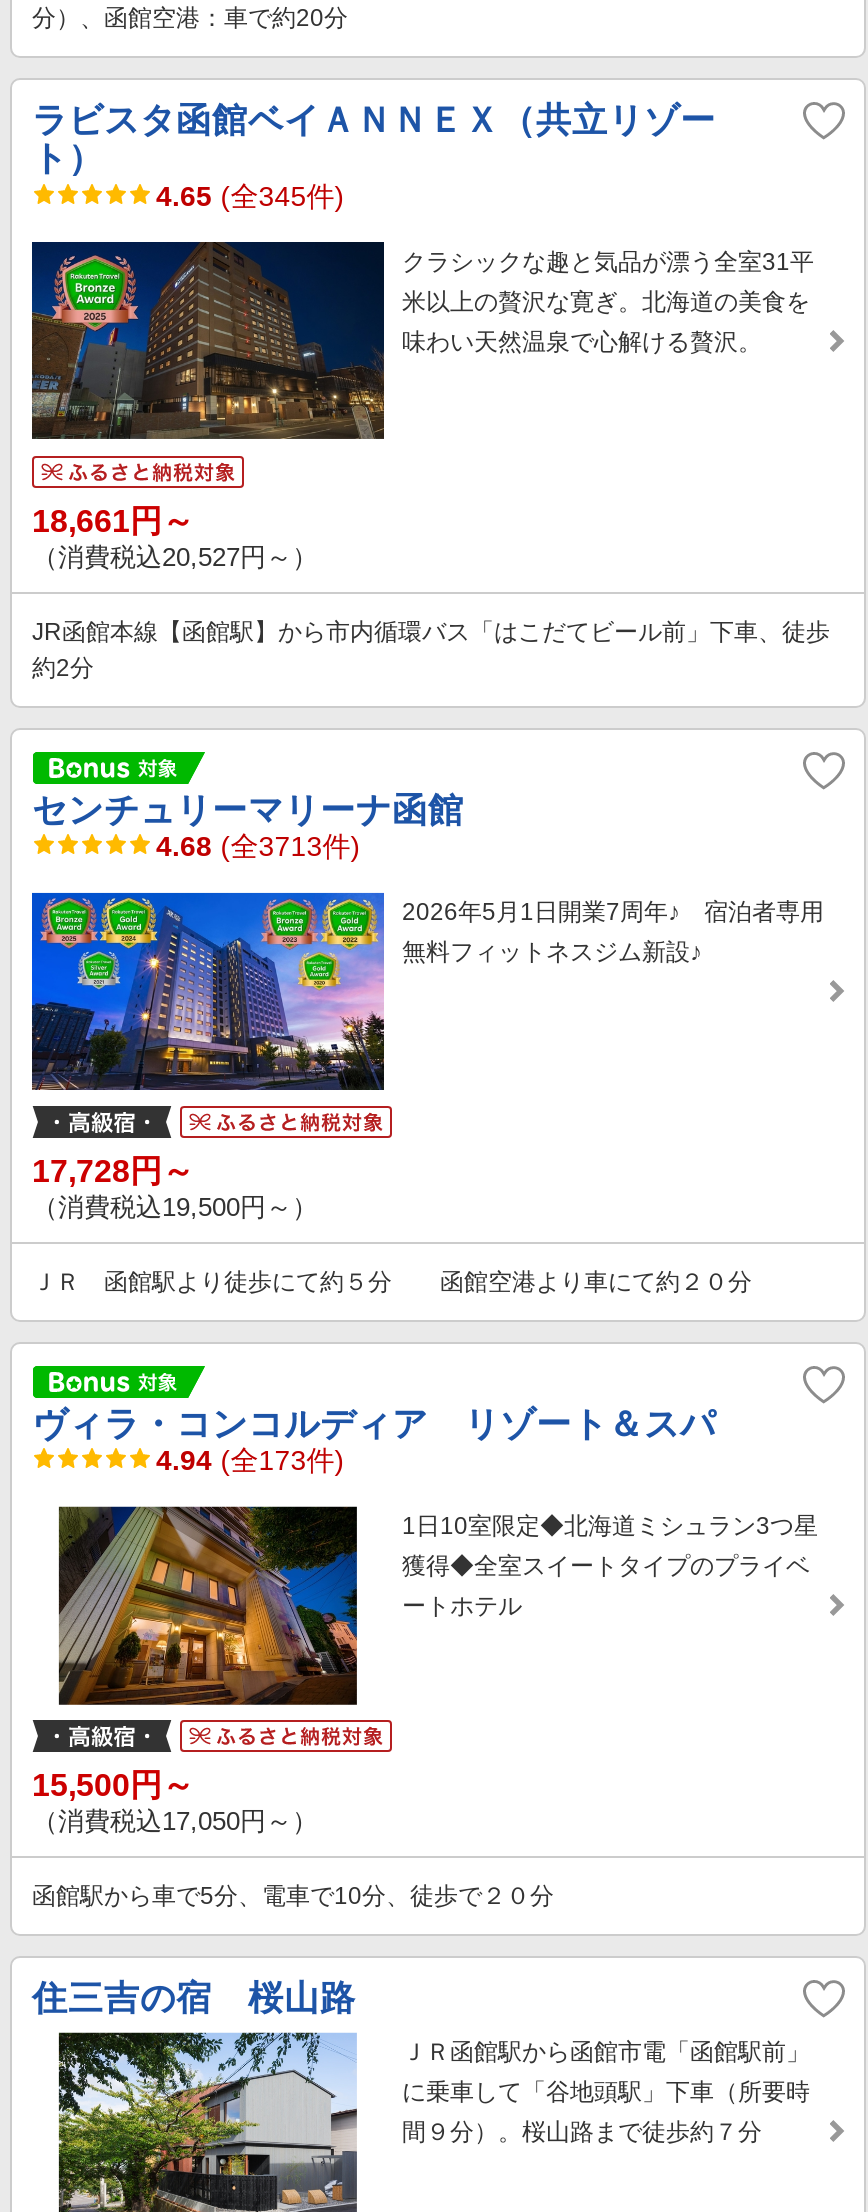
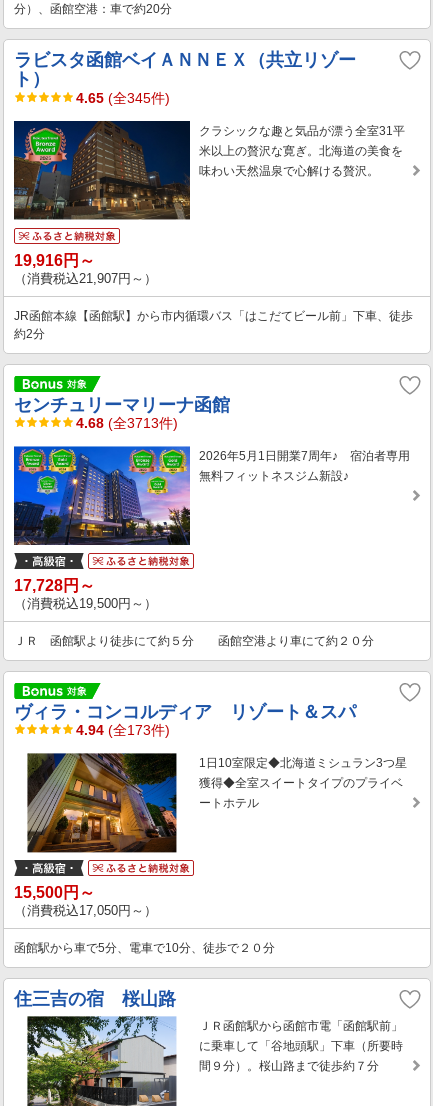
[32,504,194,538] 18,661円～ -> [14,252,95,269] 19,916円～
[32,542,318,572] （消費税込20,527円～） -> [14,271,157,286] （消費税込21,907円～）

